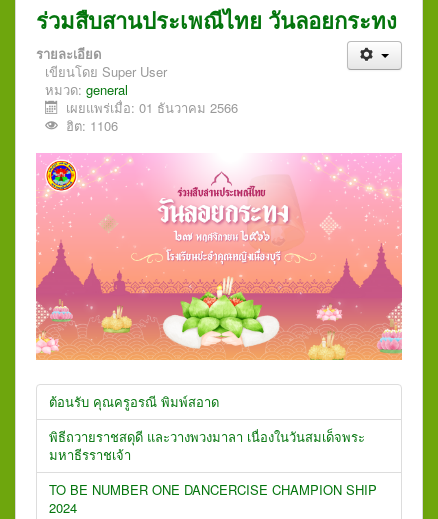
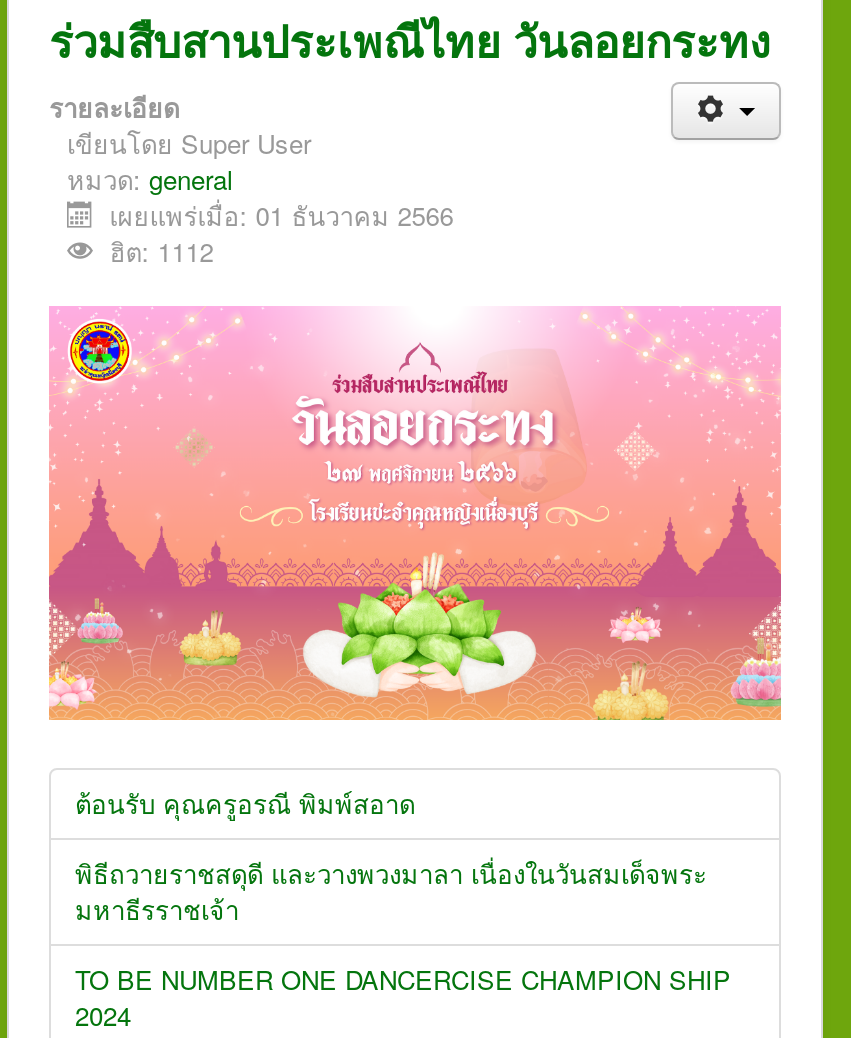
[66,116,118,135] ฮิต: 1106 -> [109,233,213,271] ฮิต: 1112

